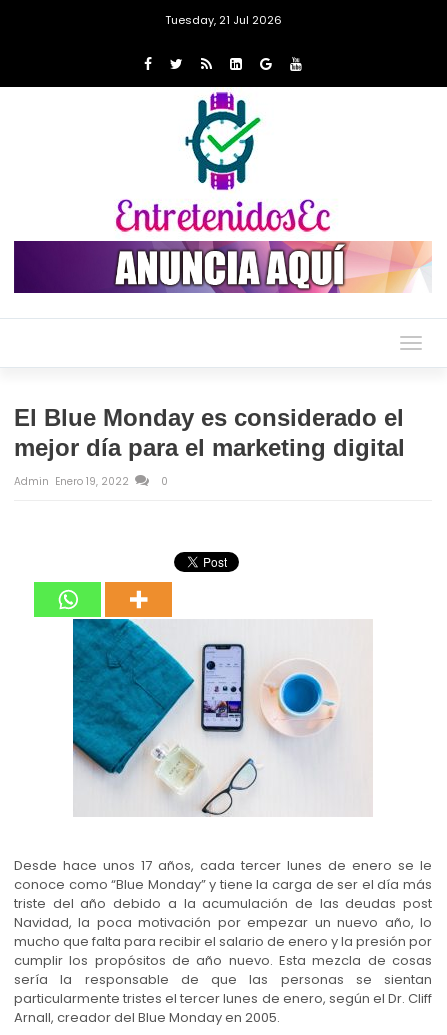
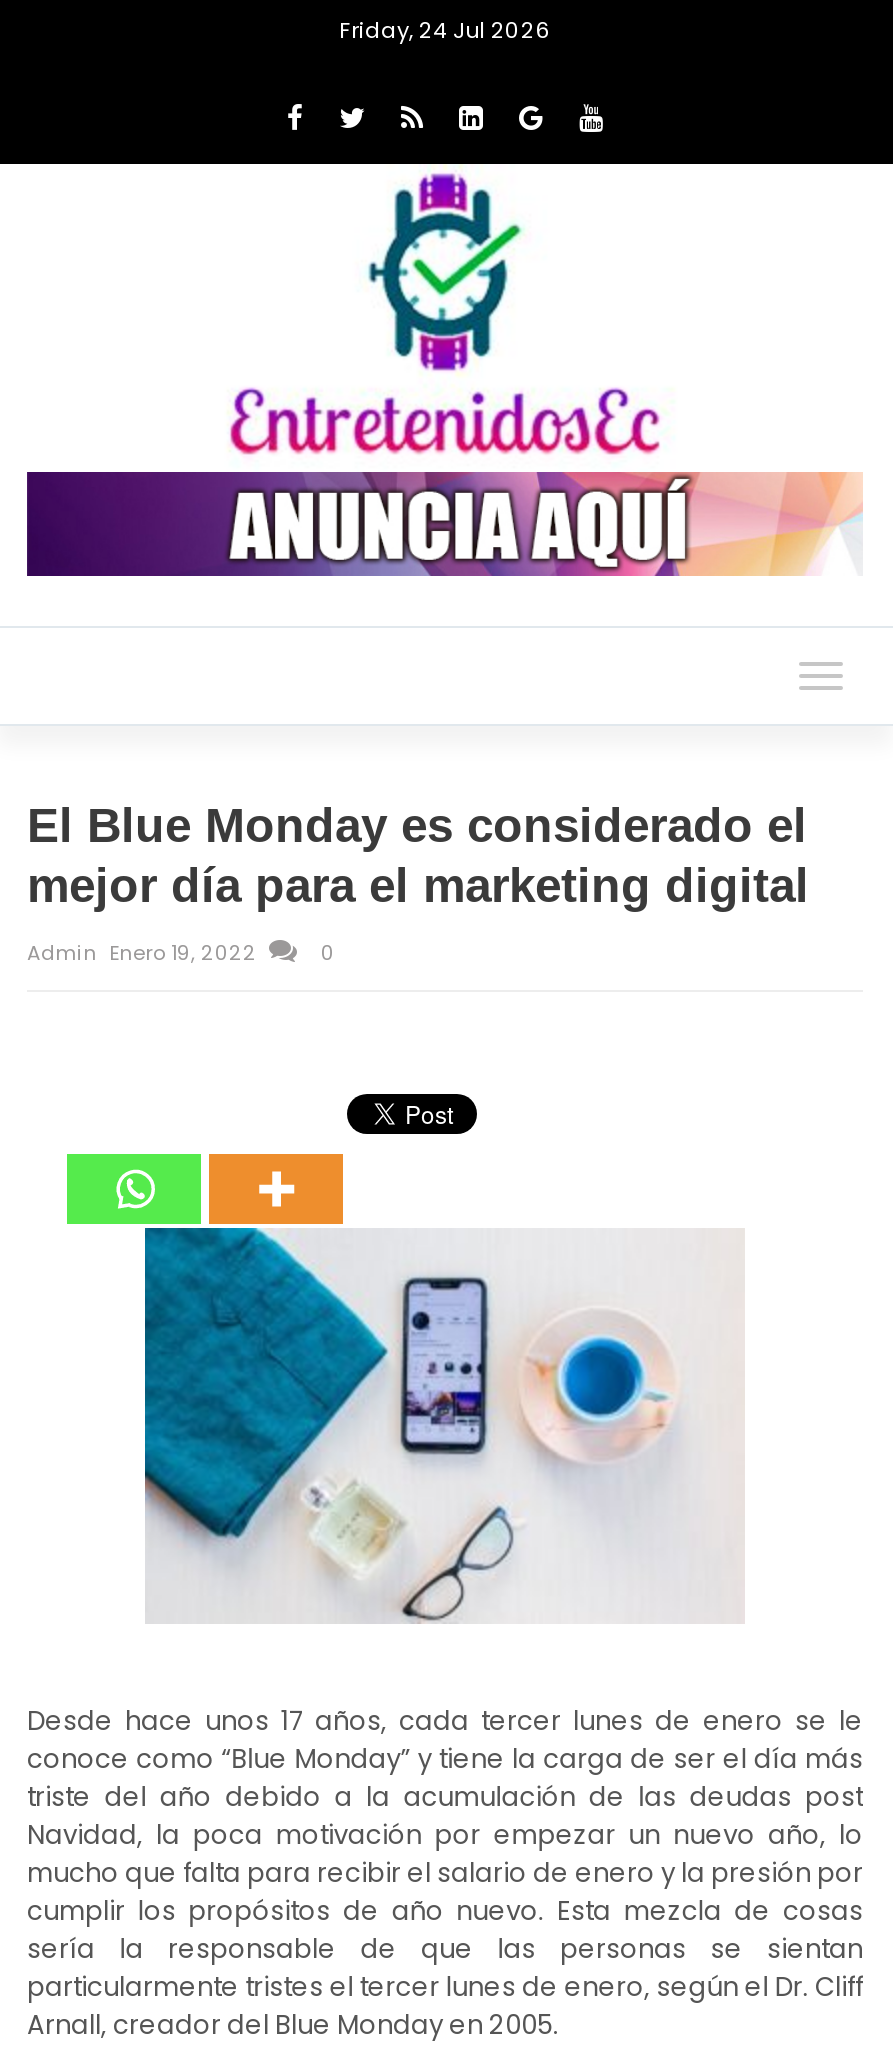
[164,12,281,28] Tuesday, 21 Jul 2026 -> [339,14,551,46] Friday, 24 Jul 2026

